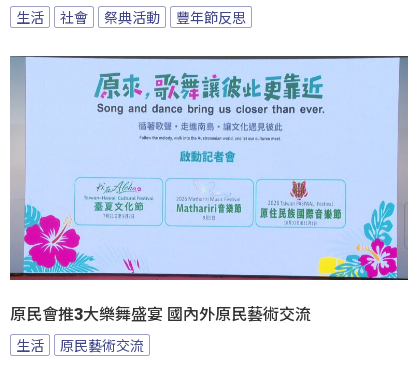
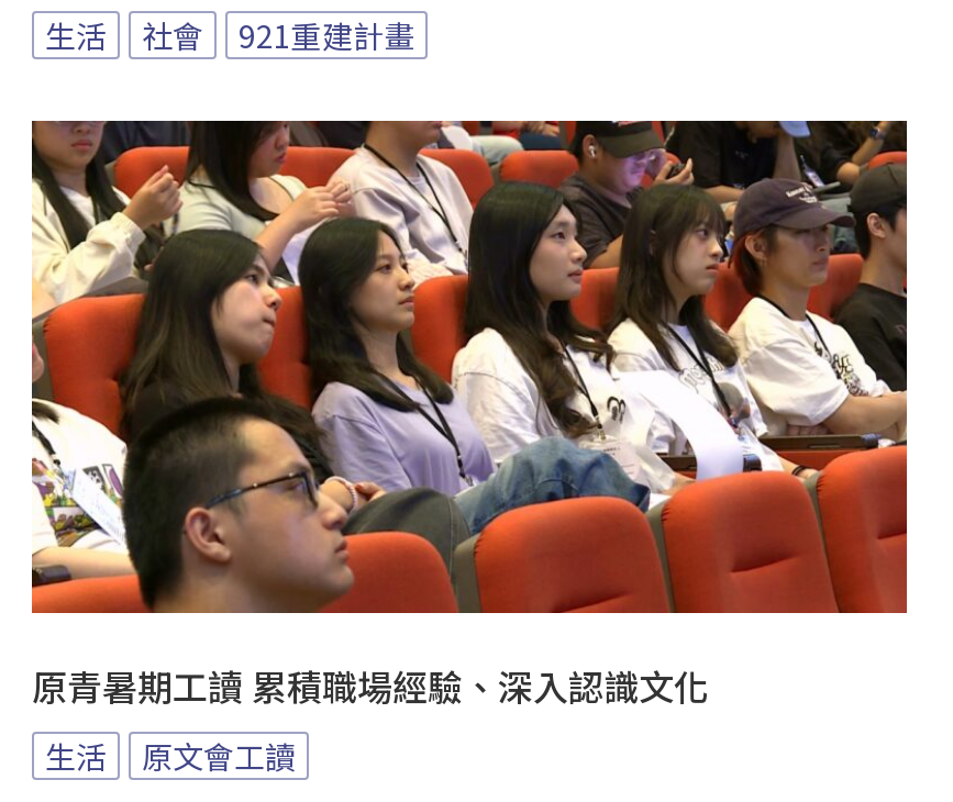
[104,7,246,27] 祭典活動 | 豐年節反思 -> [239,13,414,57] 921重建計畫
[9,55,409,324] [image] | 原民會推3大樂舞盛宴 國內外原民藝術交流 -> [30,118,909,709] [image] | 原青暑期工讀 累積職場經驗、深入認識文化
[60,335,144,355] 原民藝術交流 -> [142,733,296,777] 原文會工讀

